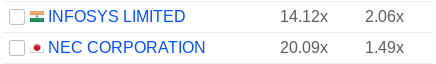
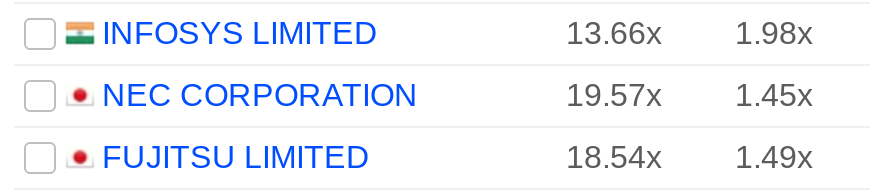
[280,8,403,25] 14.12x | 2.06x -> [566,16,813,50] 13.66x | 1.98x
[280,39,328,56] 20.09x -> [102,78,813,174] 19.57x | 1.45x | FUJITSU LIMITED | 18.54x

